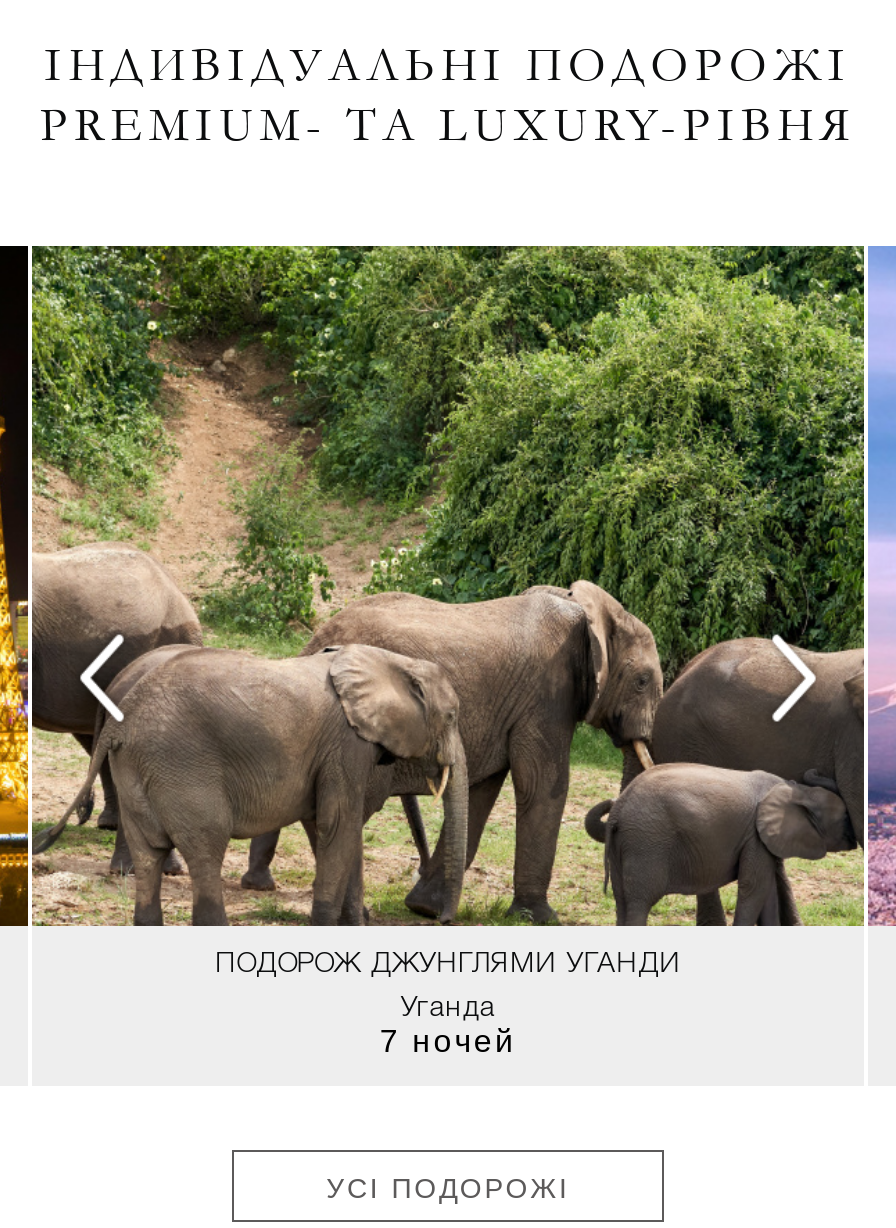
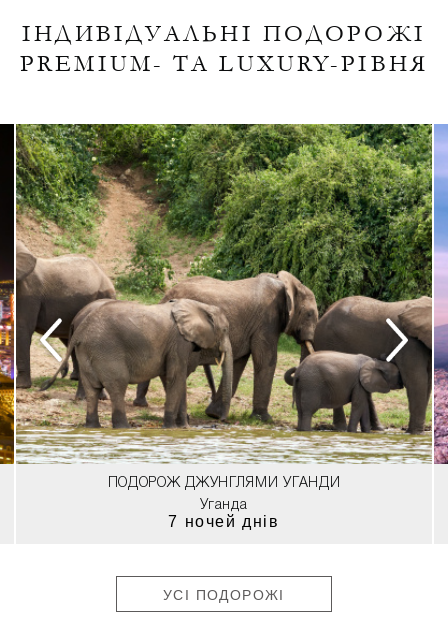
[6,246,890,928] [image] -> [3,124,445,464] [image]
[380,1024,516,1058] 7 ночей -> [168,513,280,530] 7 ночей днів

